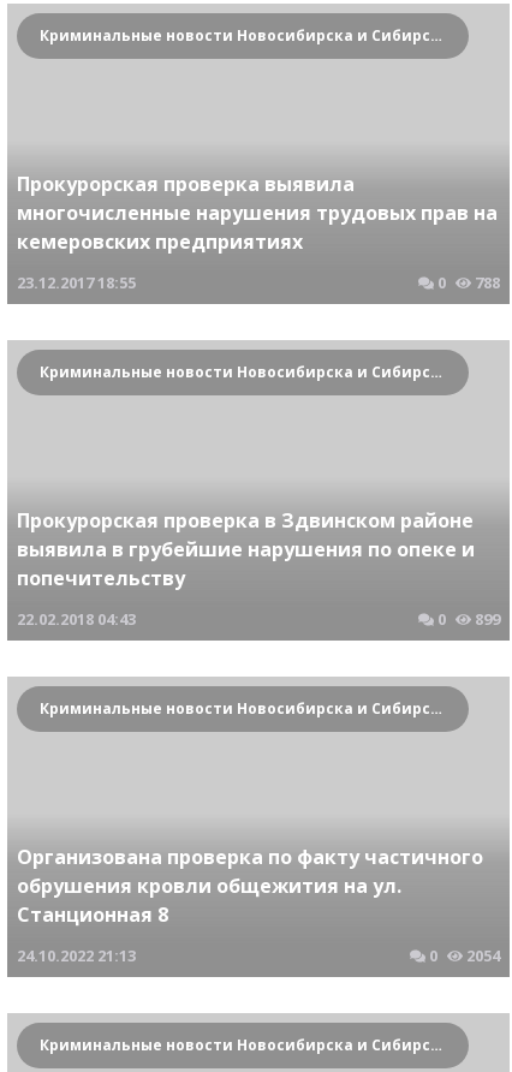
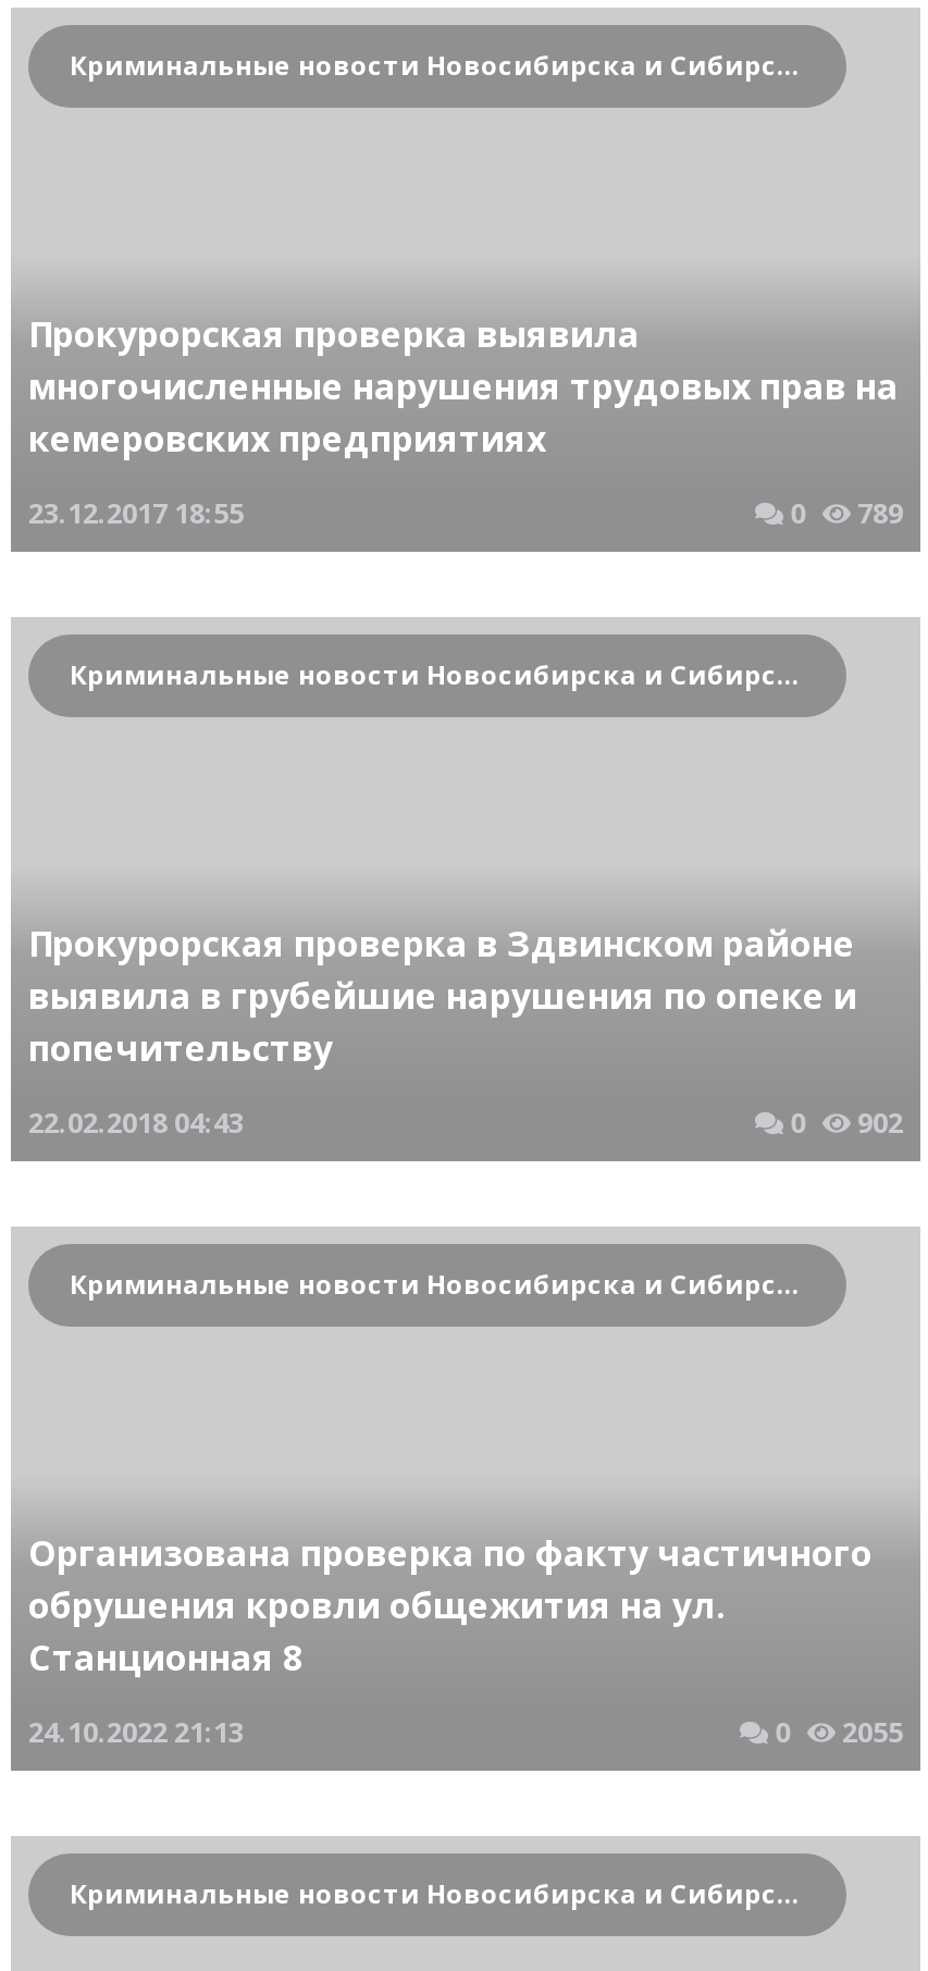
[434,272,500,293] 0 788 -> [784,493,903,532] 0 789
[434,608,500,630] 0 899 -> [784,1102,903,1142] 0 902
[426,945,500,966] 0 2054 -> [769,1712,903,1751] 0 2055

